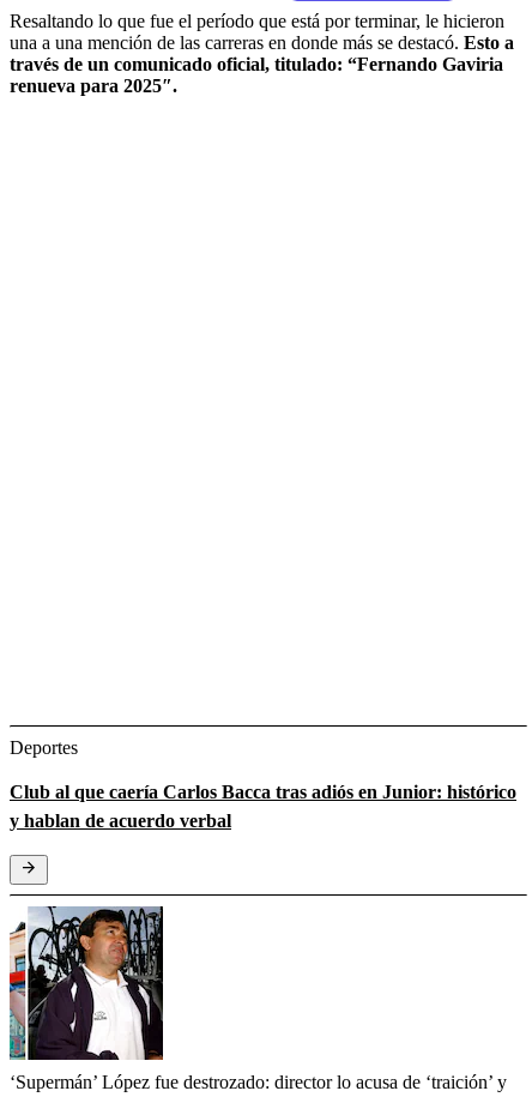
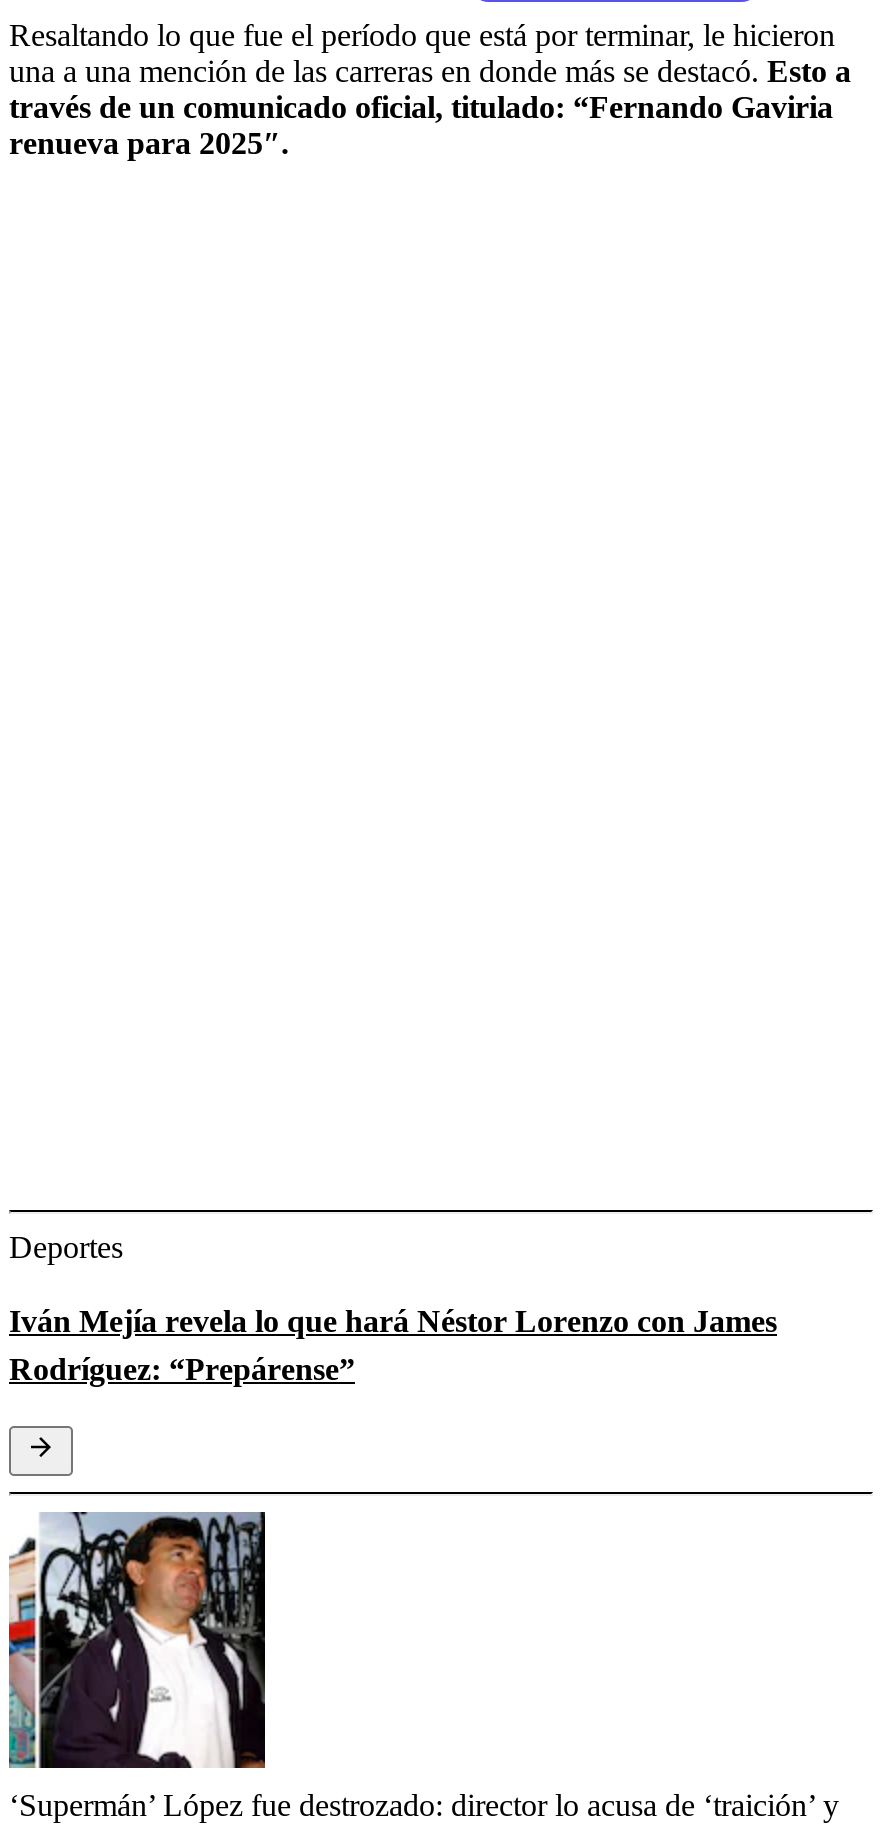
[10,781,516,830] Club al que caería Carlos Bacca tras adiós en Junior: histórico | y hablan de acuerdo verbal -> [9,1303,777,1385] Iván Mejía revela lo que hará Néstor Lorenzo con James | Rodríguez: “Prepárense”

